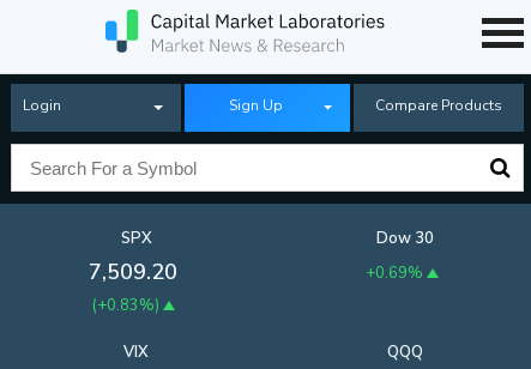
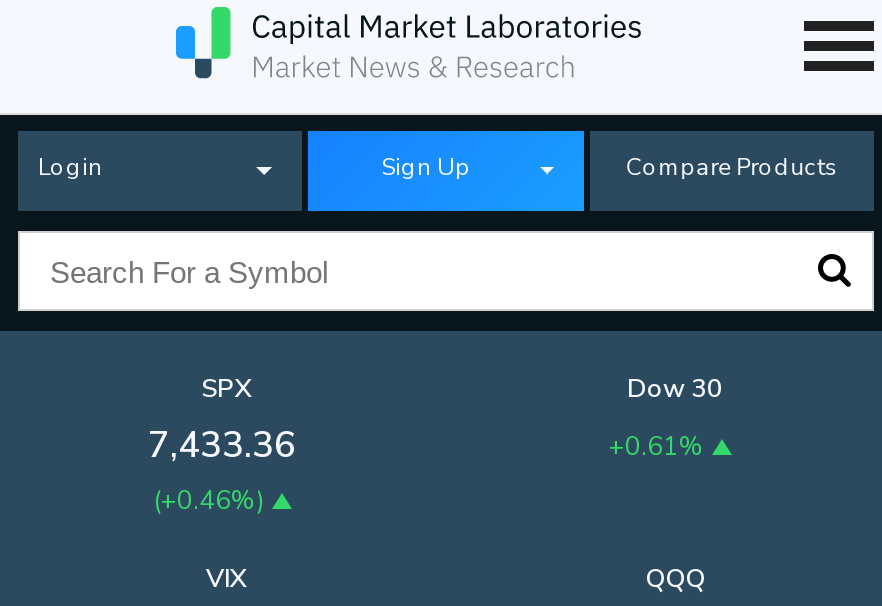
[83,258,183,286] 7,509.20 -> [138,421,306,469] 7,433.36
[365,262,423,284] +0.69% -> [609,429,705,465] +0.61%
[92,295,162,316] (+0.83%) -> [153,483,271,519] (+0.46%)

